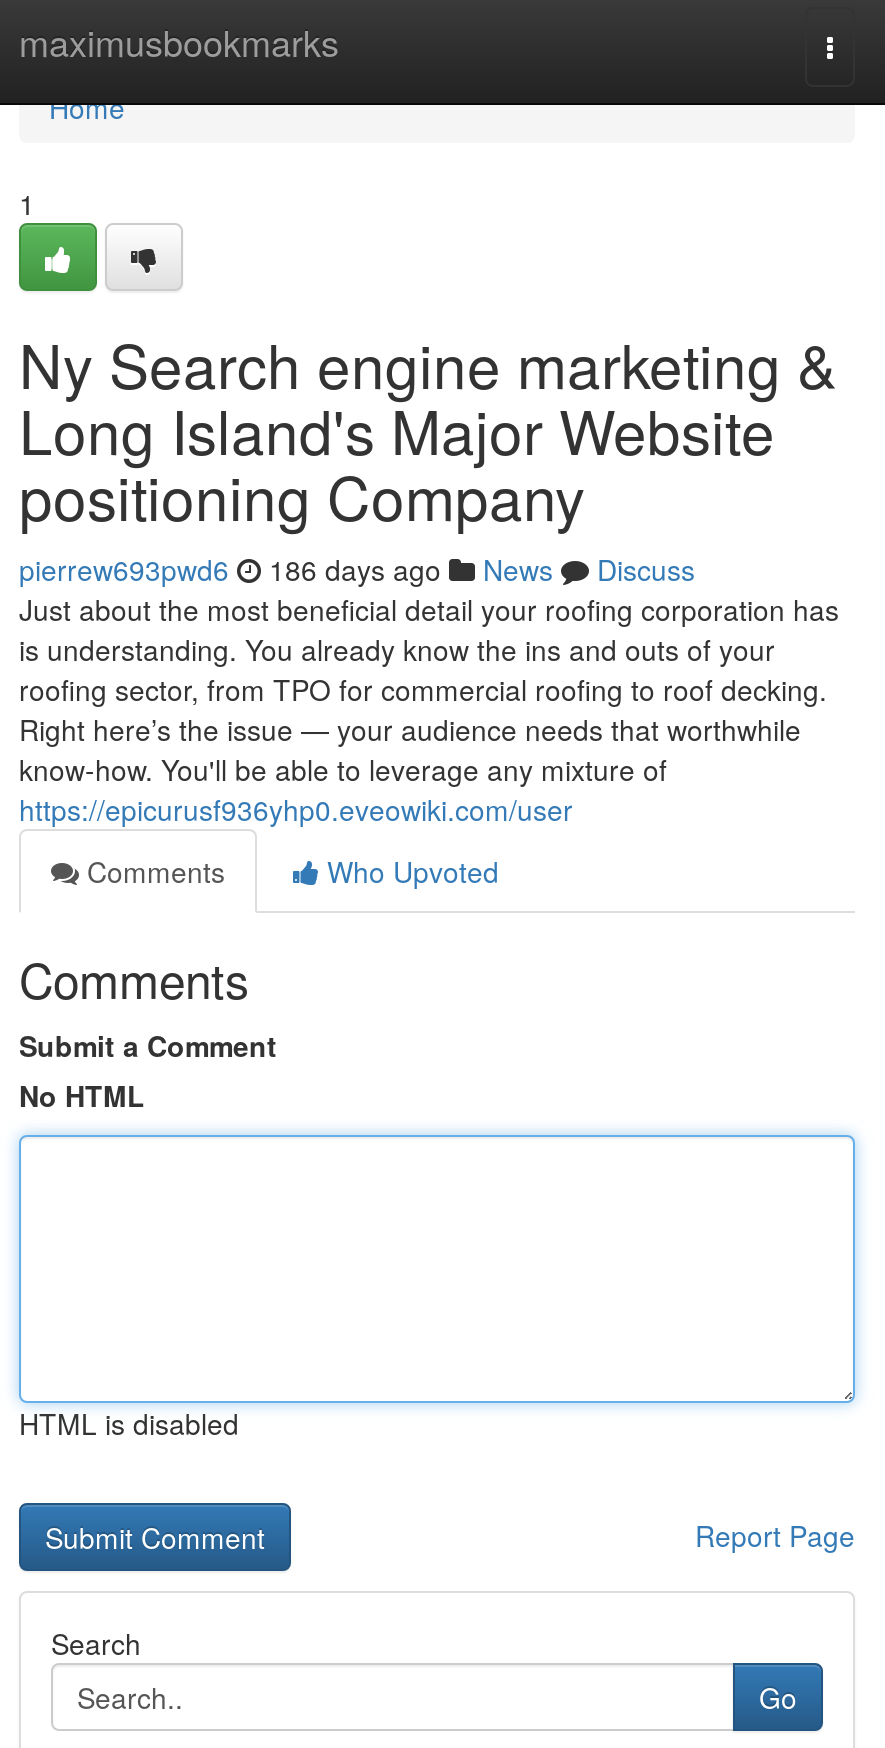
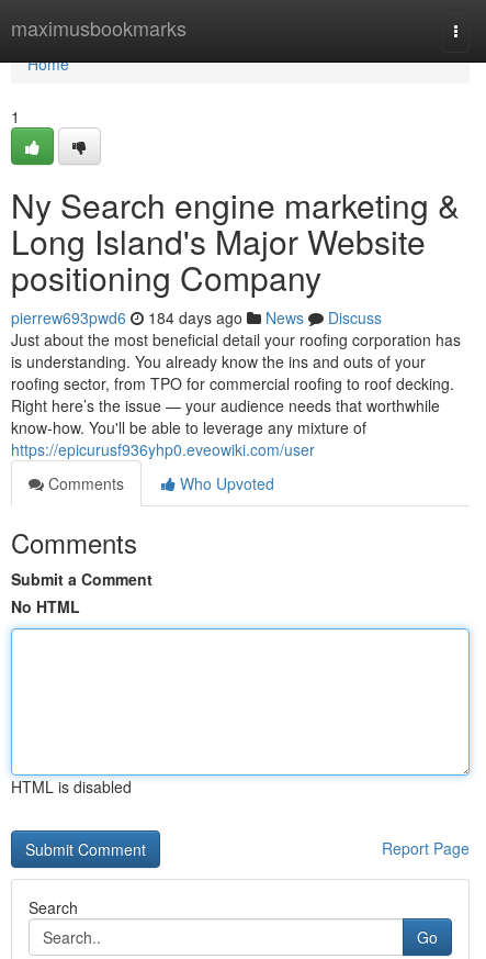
[19,549,695,589] pierrew693pwd6 186 days ago News Discuss -> [11,306,382,328] pierrew693pwd6 184 days ago News Discuss

